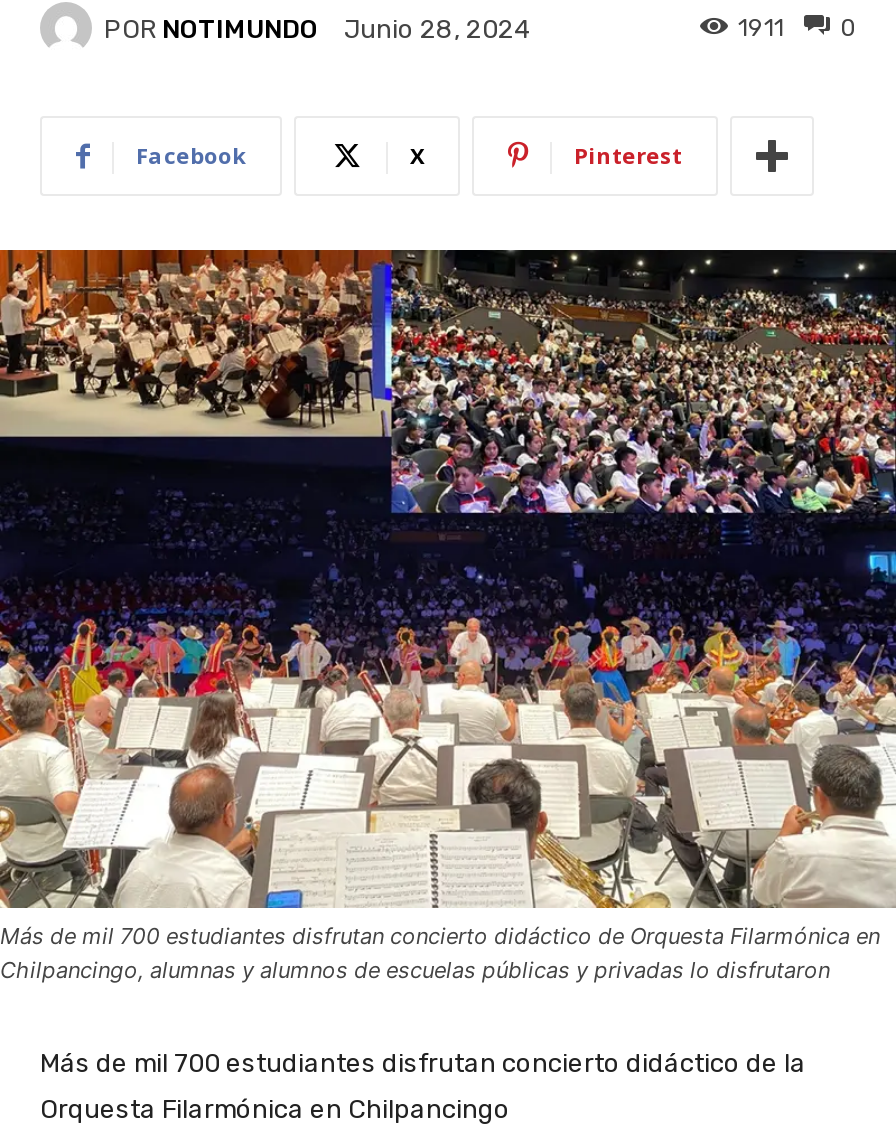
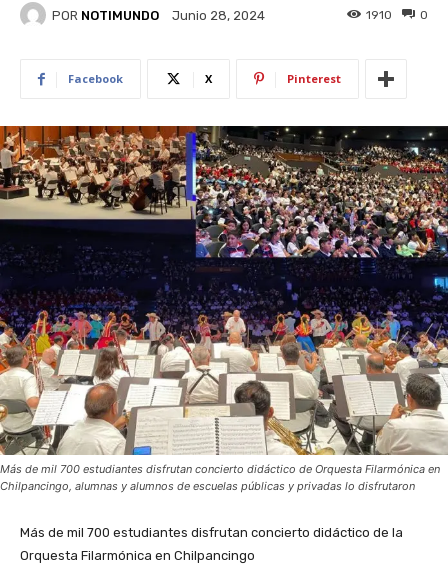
[738,14,784,42] 1911 -> [366,8,392,22] 1910

